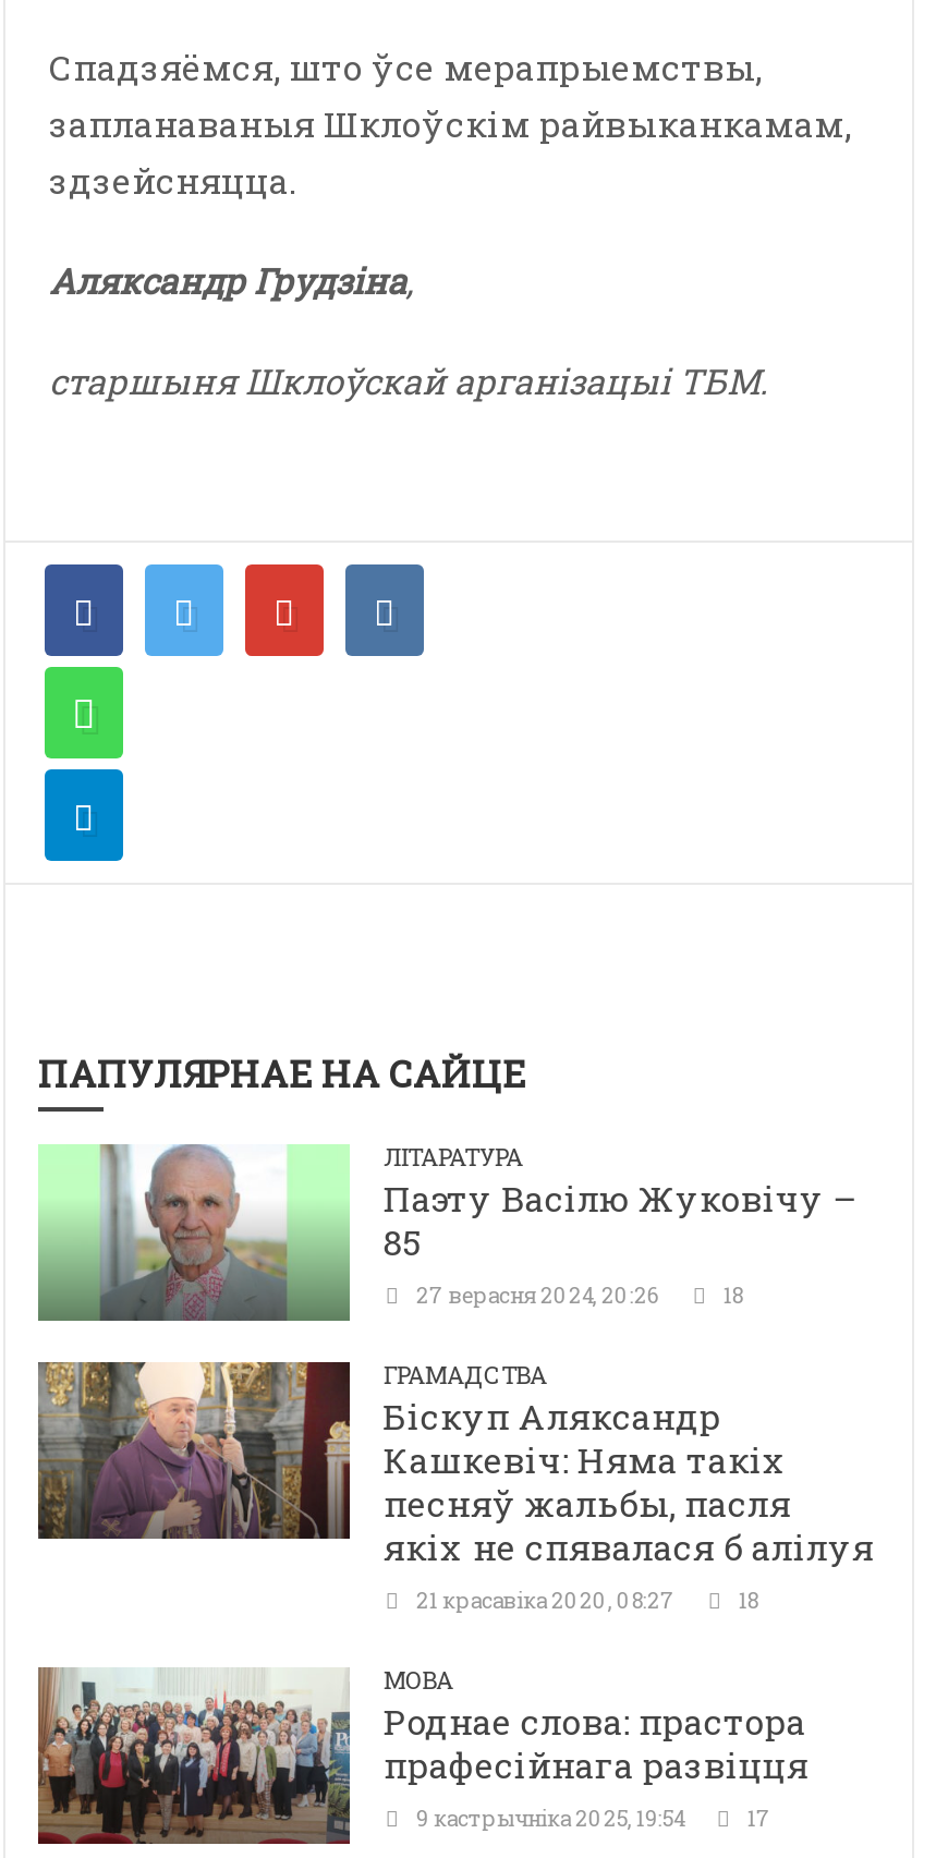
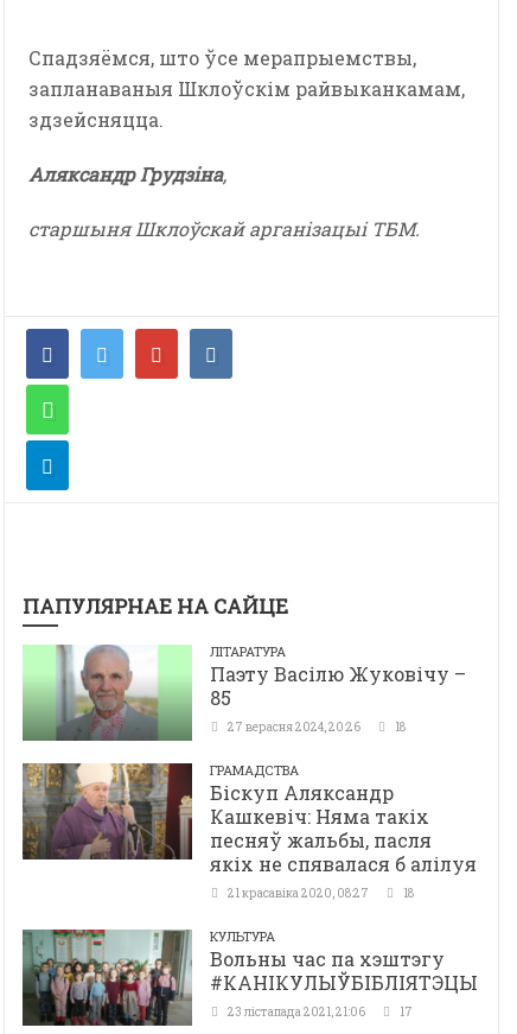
[36,1663,808,1846] [image] | МОВА | Роднае слова: прастора | прафесійнага развіцця | 9 кастрычніка 2025, 19:54 -> [21,927,478,1027] [image] | КУЛЬТУРА | Вольны час па хэштэгу | #КАНІКУЛЫЎБІБЛІЯТЭЦЫ | 23 лістапада 2021, 21:06

